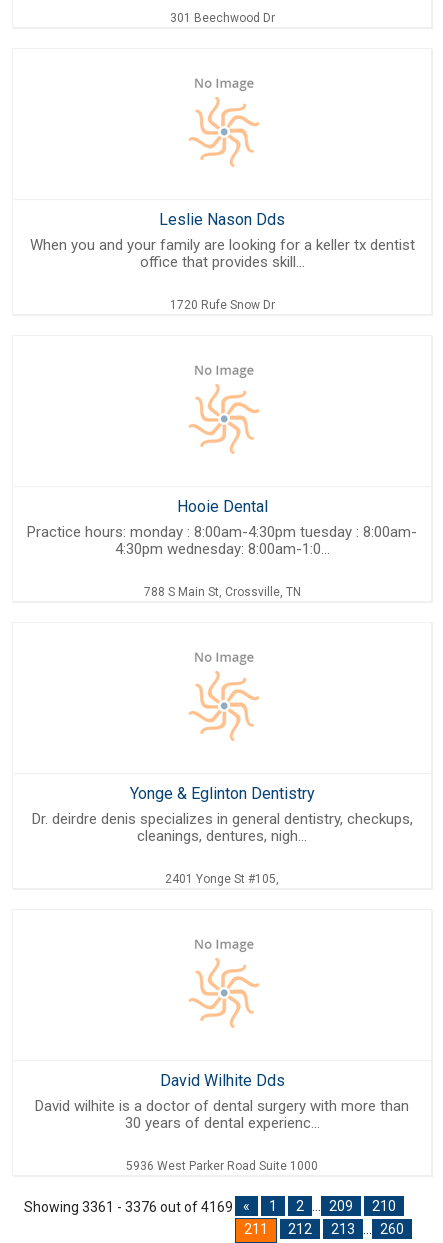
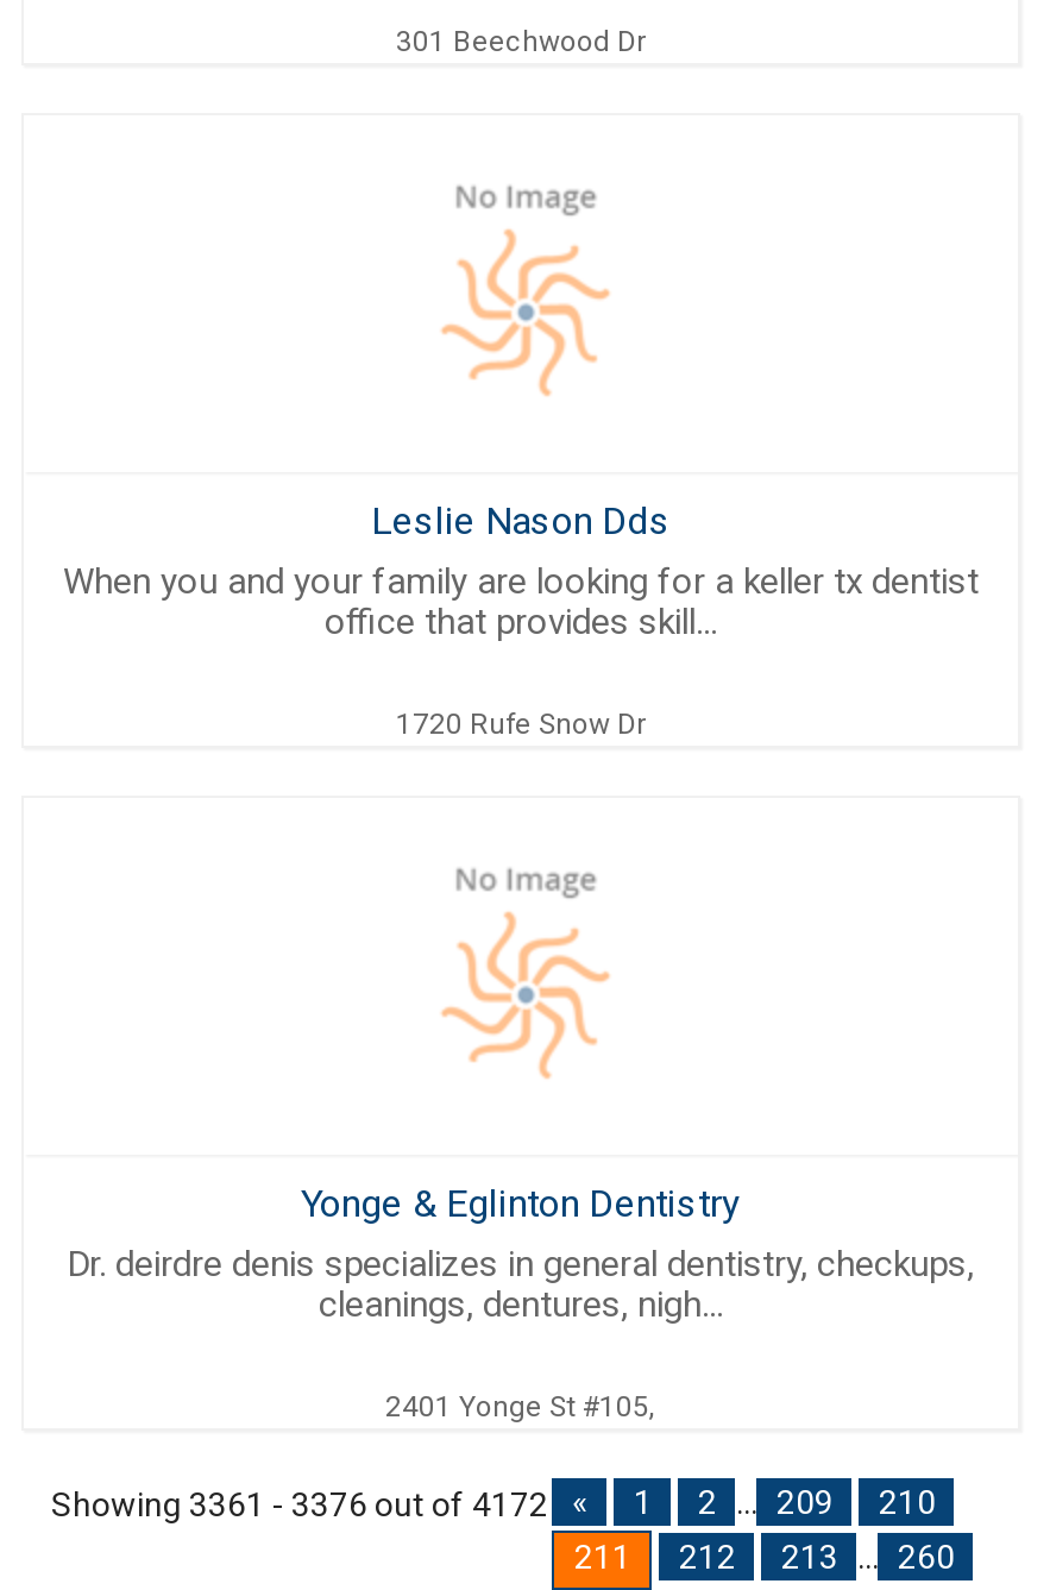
[27,497,417,599] Hooie Dental | Practice hours: monday : 8:00am-4:30pm tuesday : 8:00am- | 4:30pm wednesday: 8:00am-1:0... | 788 S Main St, Crossville, TN -> none
[24,1071,409,1215] David Wilhite Dds | David wilhite is a doctor of dental surgery with more than | 30 years of dental experienc... | 5936 West Parker Road Suite 1000 | Showing 3361 - 3376 out of 4169 -> [51,1485,548,1523] Showing 3361 - 3376 out of 4172

